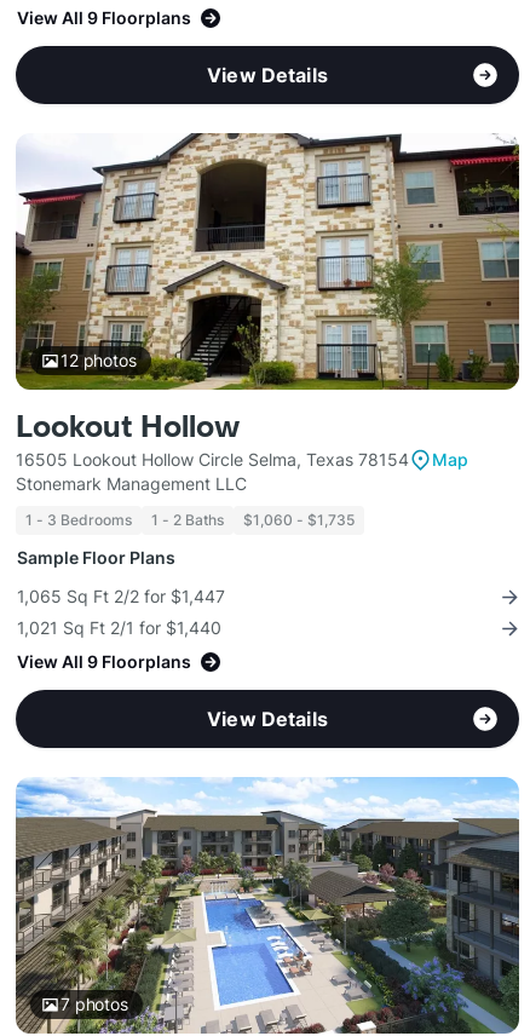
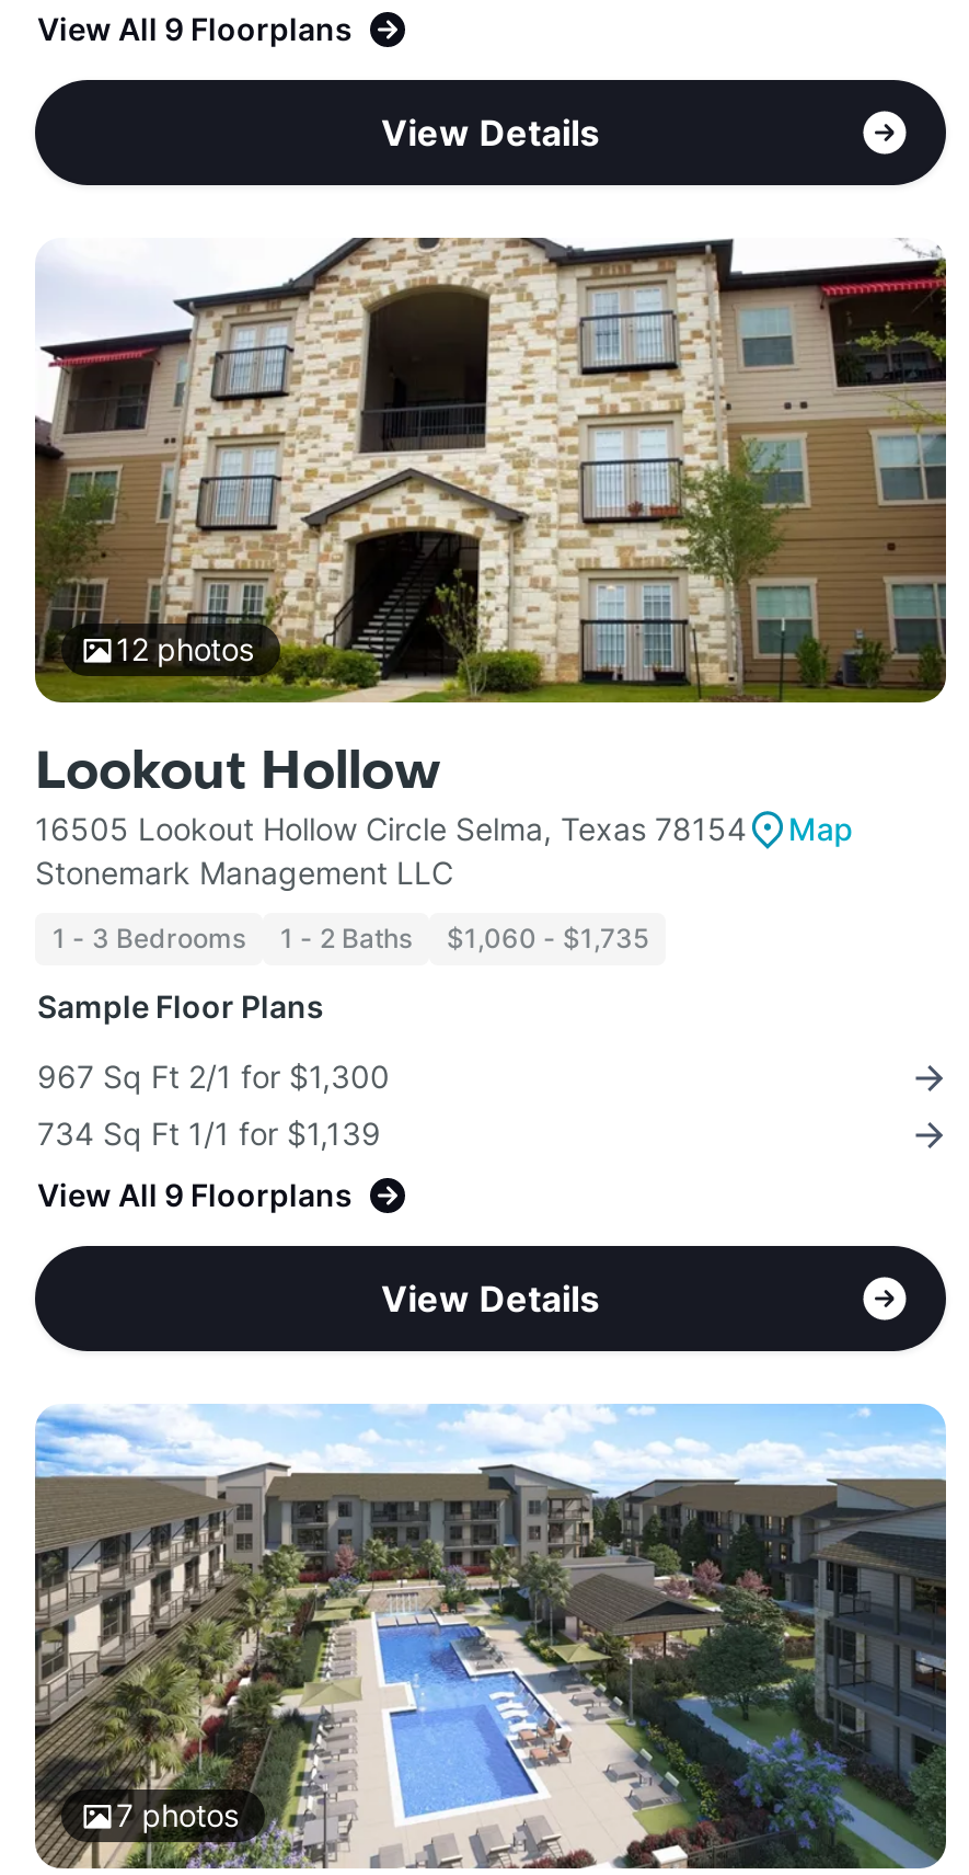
[17,586,225,607] 1,065 Sq Ft 2/2 for $1,447 -> [37,1058,390,1095] 967 Sq Ft 2/1 for $1,300
[17,617,221,638] 1,021 Sq Ft 2/1 for $1,440 -> [37,1115,381,1152] 734 Sq Ft 1/1 for $1,139

